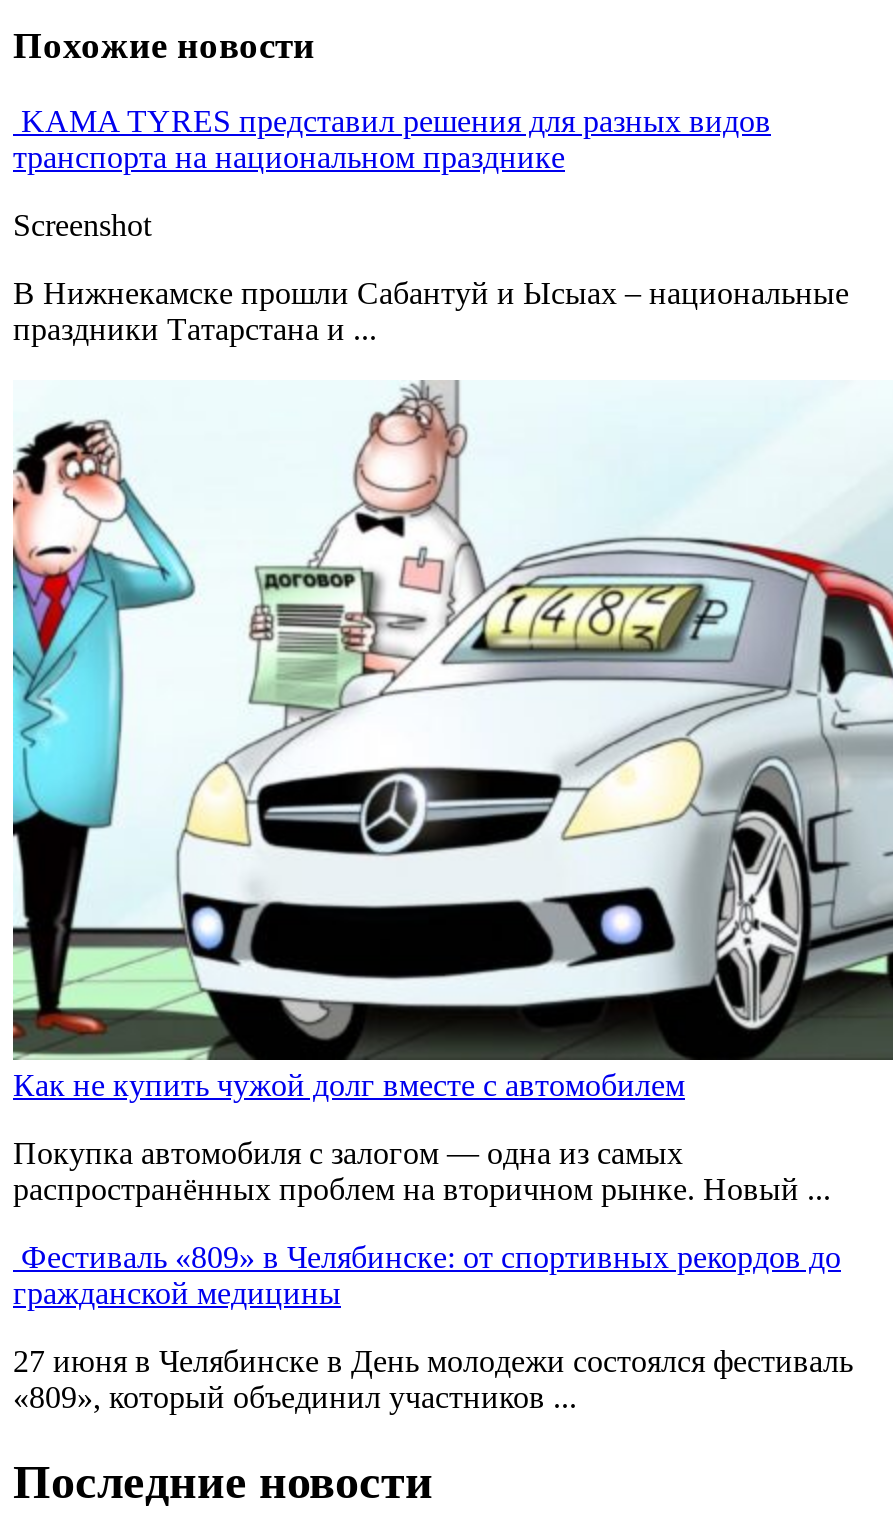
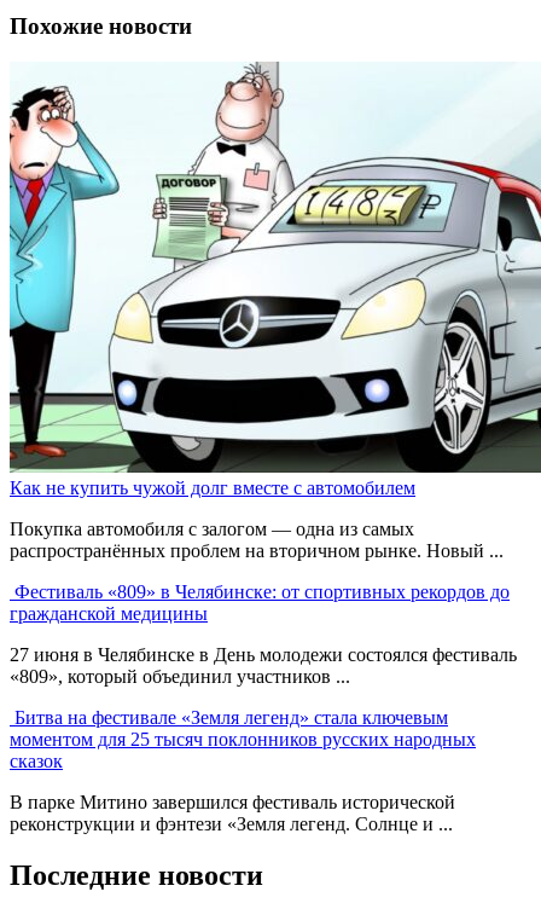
[13,105,849,347] KAMA TYRES представил решения для разных видов | транспорта на национальном празднике | Screenshot | В Нижнекамске прошли Сабантуй и Ысыах – национальные | праздники Татарстана и ... -> none
moved [9,380,893,1415] -> [7,62,541,687]: [image] | Как не купить чужой долг вместе с автомобилем | Покупка автомобиля с залогом — одна из самых | распространённых проблем на вторичном рынке. Новый ... | Фестиваль «809» в Челябинске: от спортивных рекордов до | гражданской медицины | 27 июня в Челябинске в День молодежи состоялся фестиваль | «809», который объединил участников ...
none -> [10,708,476,834] Битва на фестивале «Земля легенд» стала ключевым | моментом для 25 тысяч поклонников русских народных | сказок | В парке Митино завершился фестиваль исторической | реконструкции и фэнтези «Земля легенд. Солнце и ...

